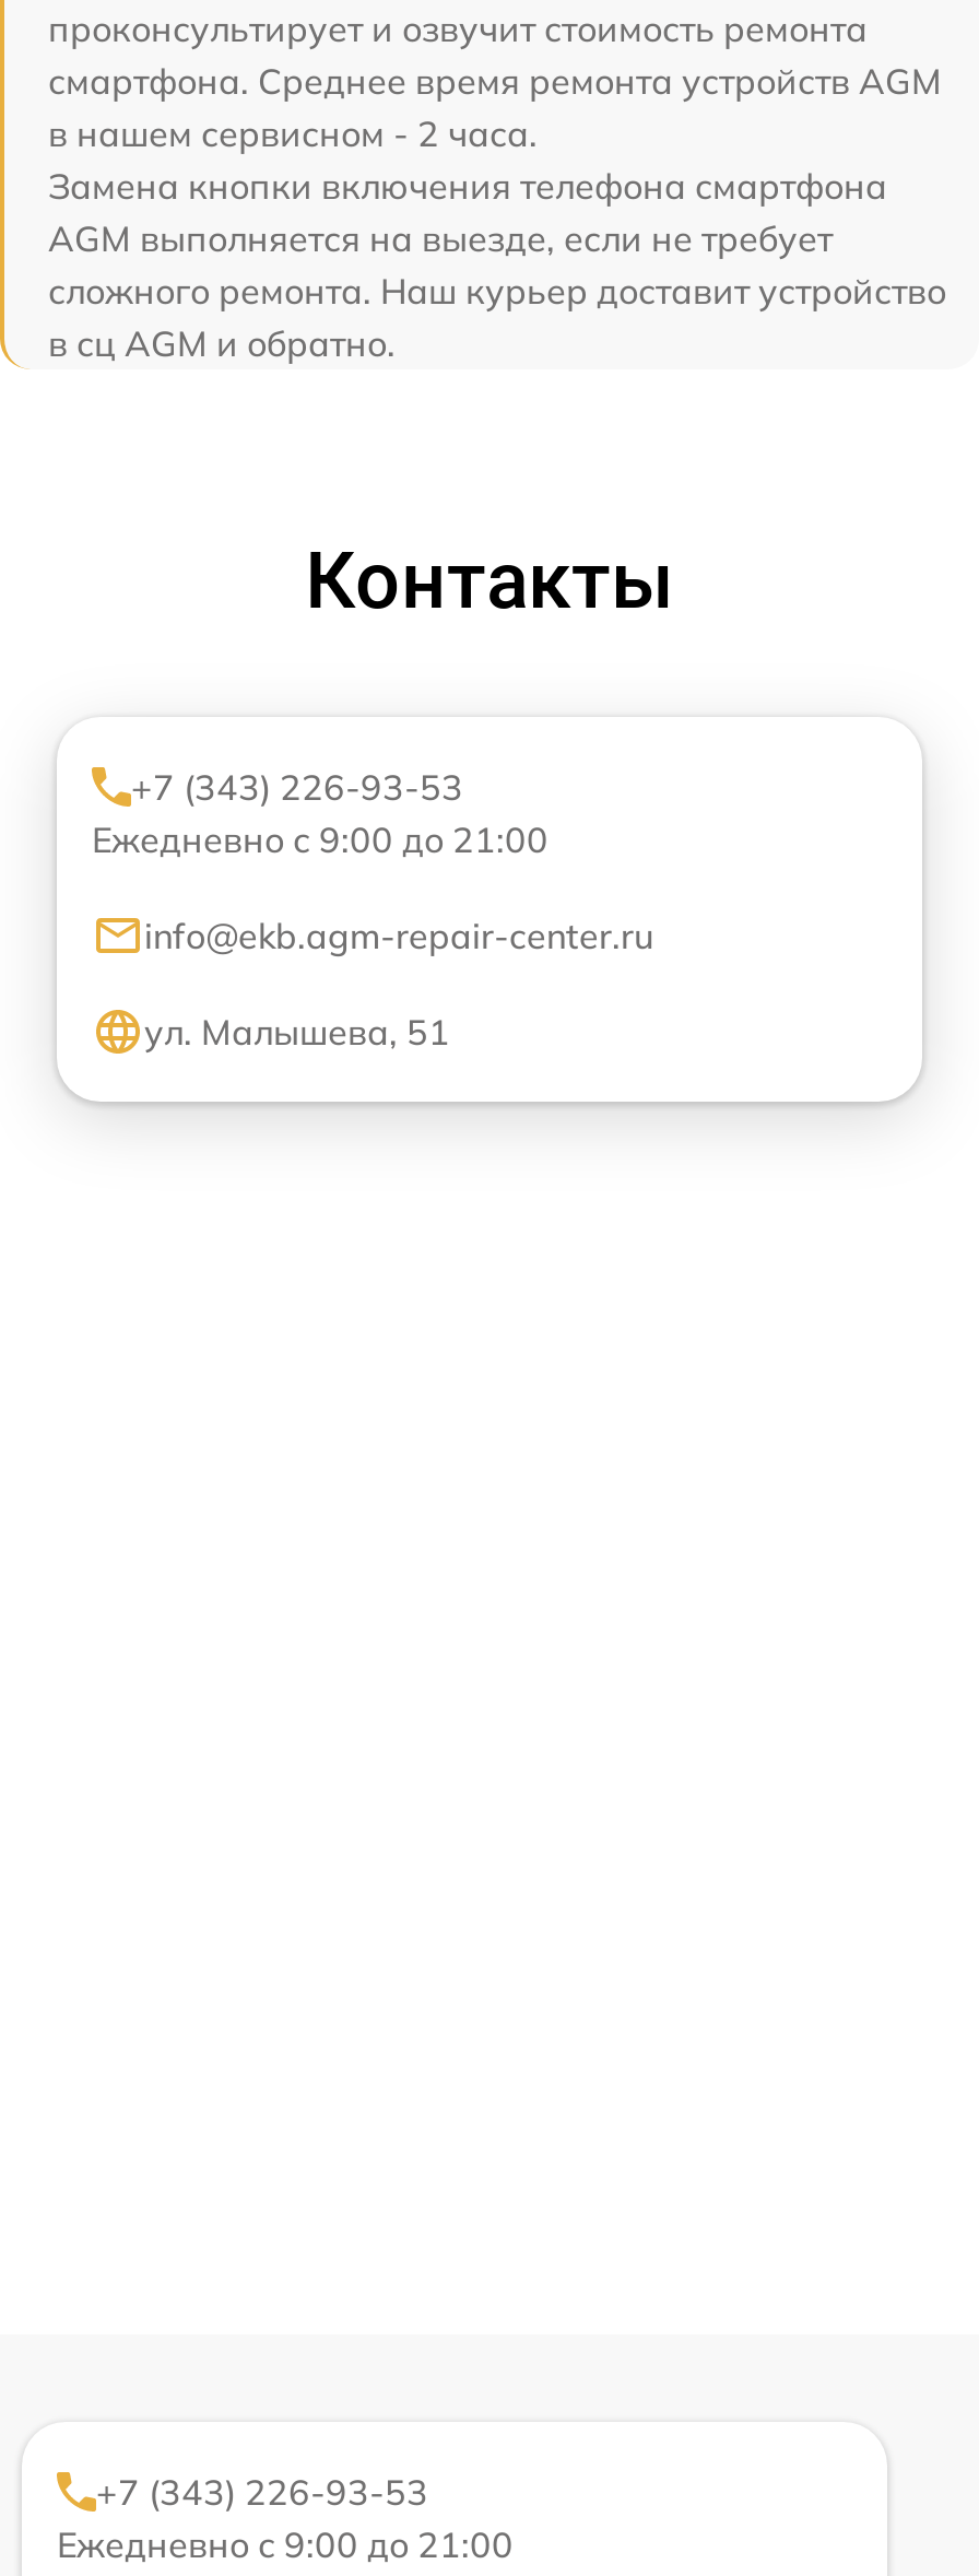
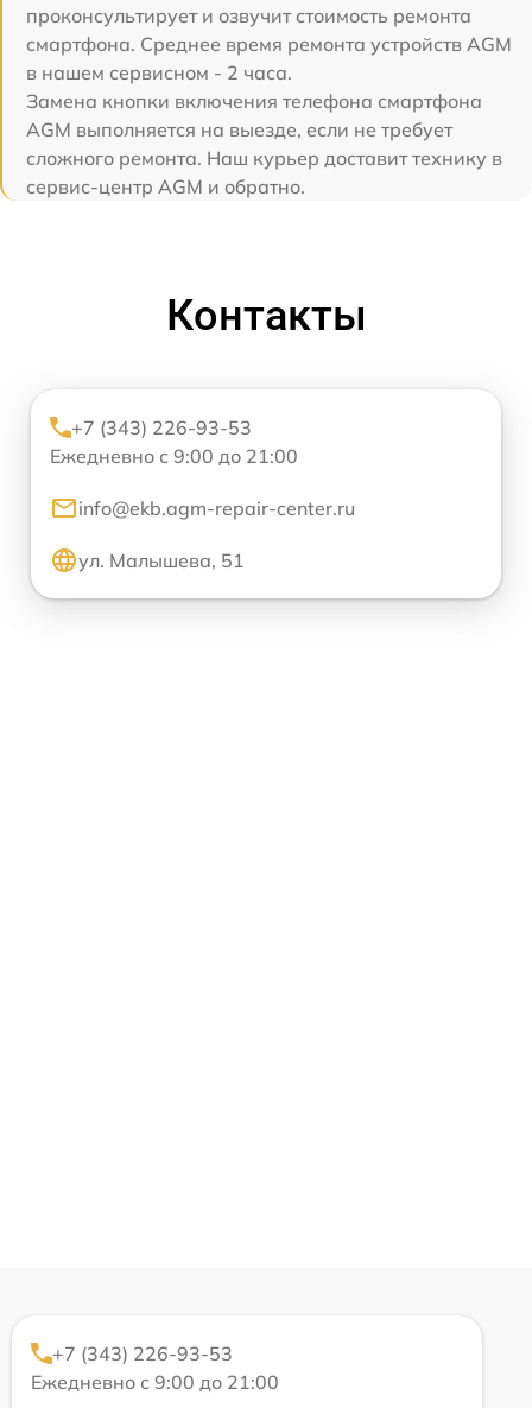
[48,269,946,365] сложного ремонта. Наш курьер доставит устройство | в сц AGM и обратно. -> [26,146,502,198] сложного ремонта. Наш курьер доставит технику в | сервис-центр AGM и обратно.

